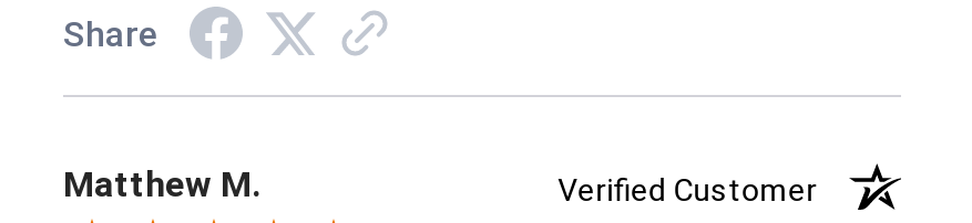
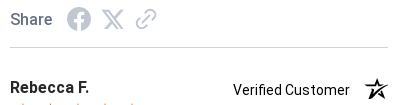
[63,164,260,206] Matthew M. -> [10,78,89,97] Rebecca F.

